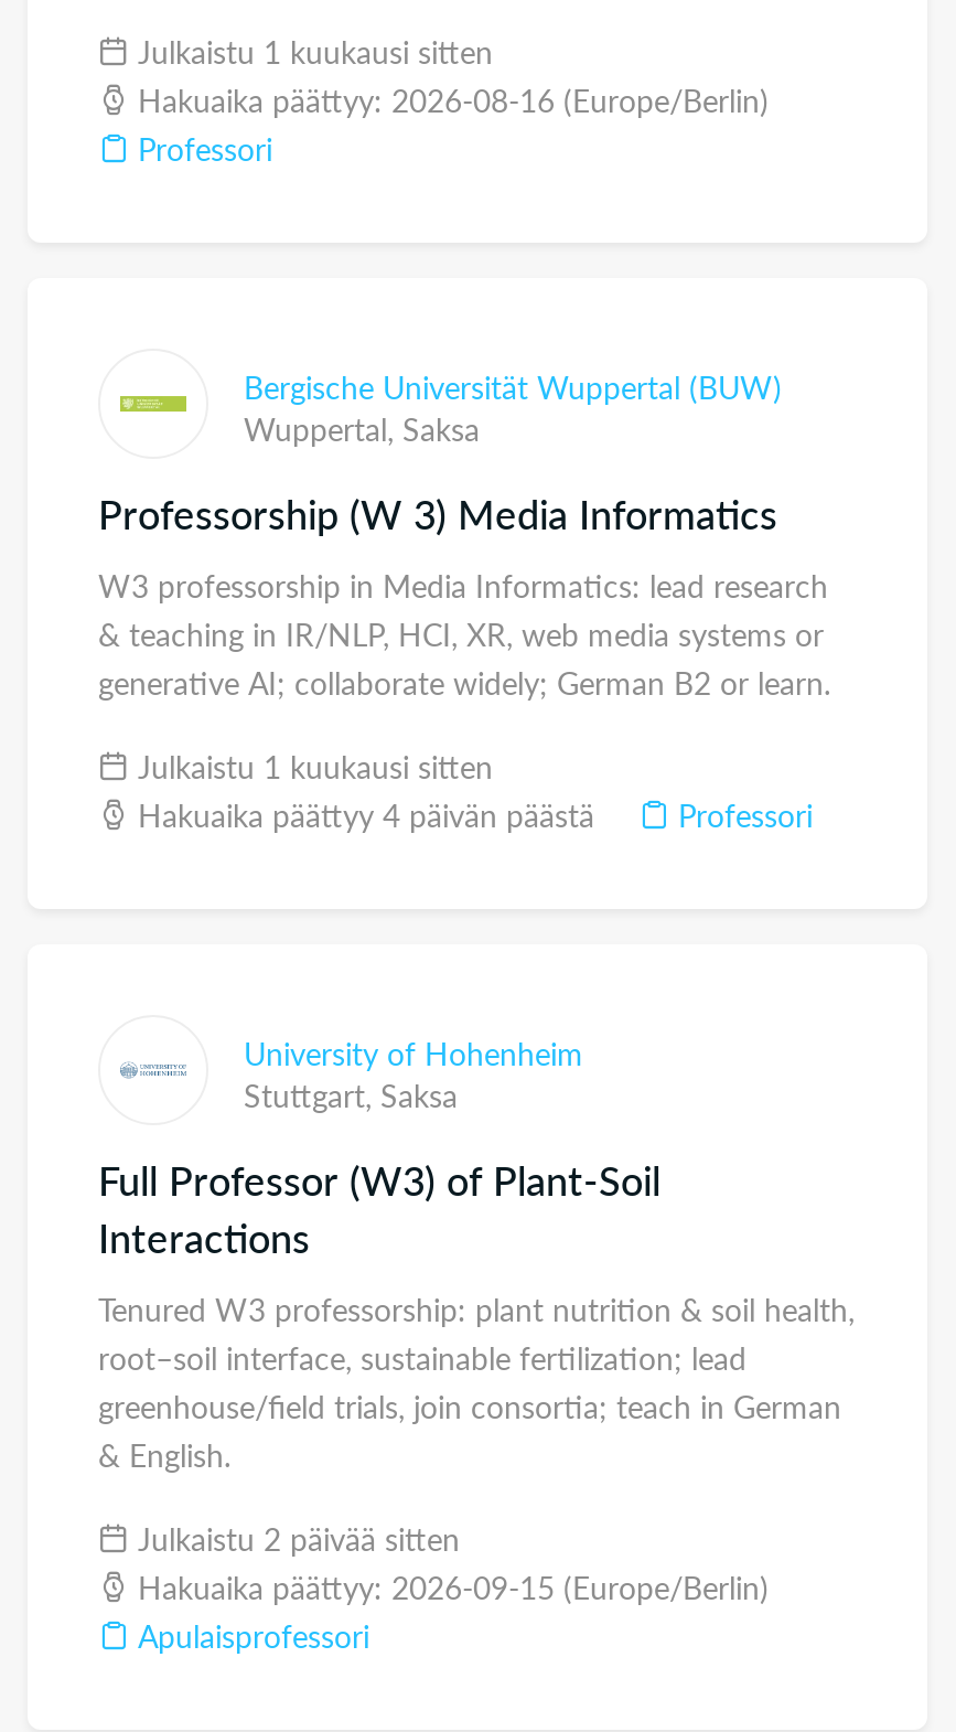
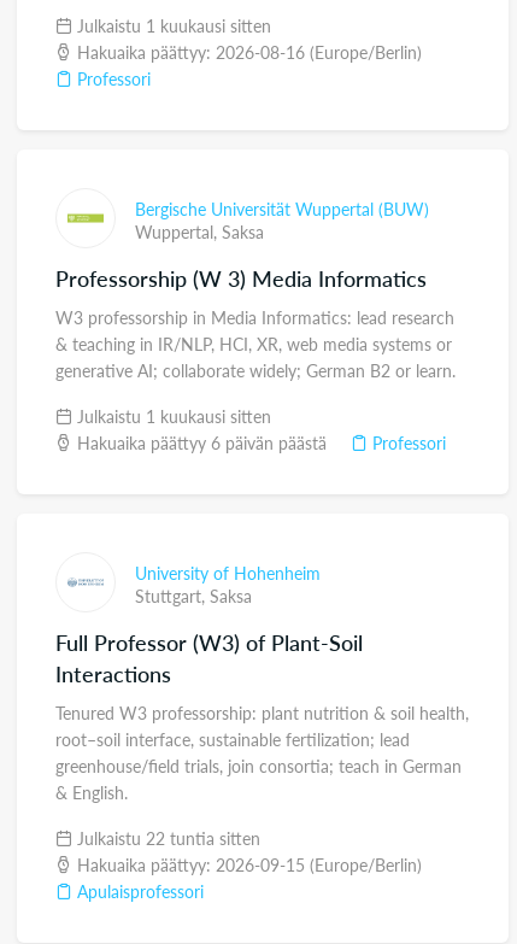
[129,792,594,836] Hakuaika päättyy 4 päivän päästä -> [72,430,327,455] Hakuaika päättyy 6 päivän päästä
[129,1516,460,1560] Julkaistu 2 päivää sitten -> [72,826,260,850] Julkaistu 22 tuntia sitten

